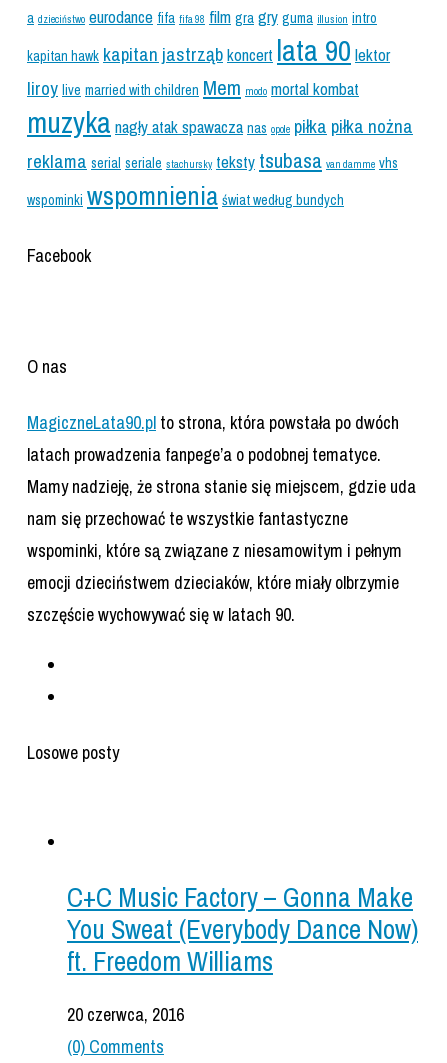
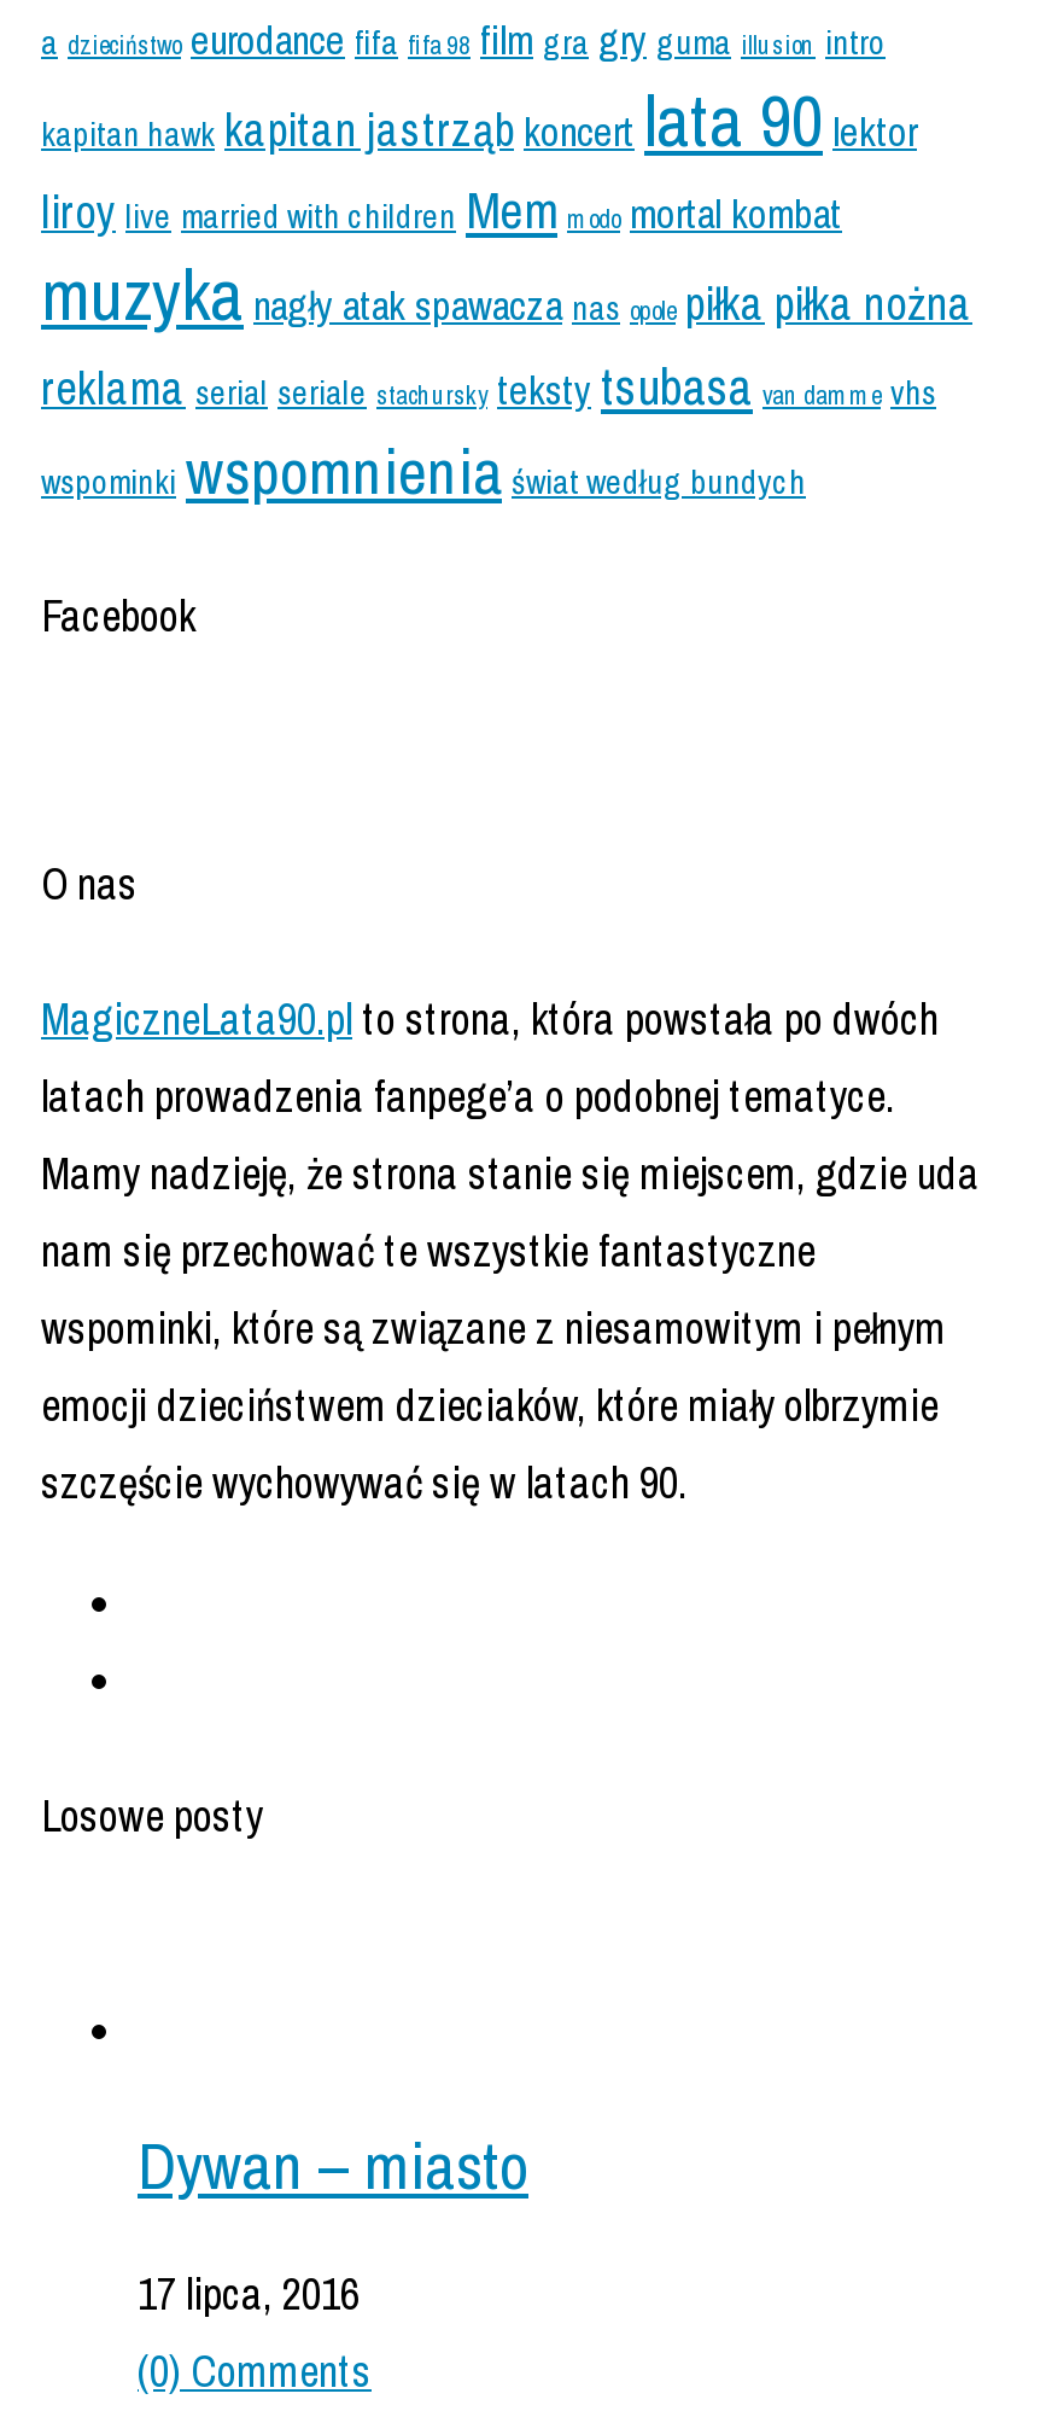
[67,879,418,979] C+C Music Factory – Gonna Make | You Sweat (Everybody Dance Now) | ft. Freedom Williams -> [138,2120,528,2207] Dywan – miasto
[67,1002,184,1027] 20 czerwca, 2016 -> [138,2264,360,2324] 17 lipca, 2016

